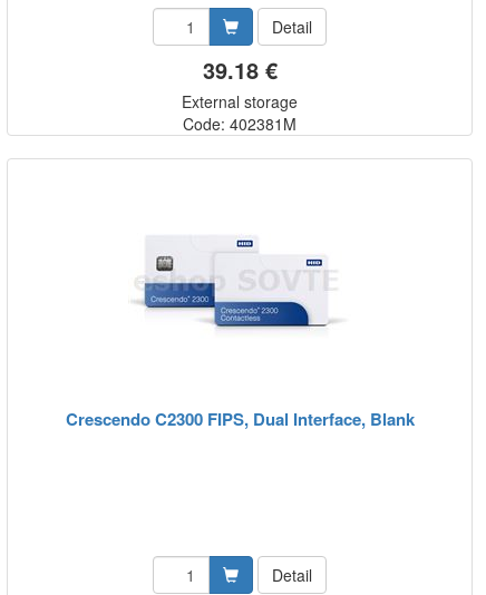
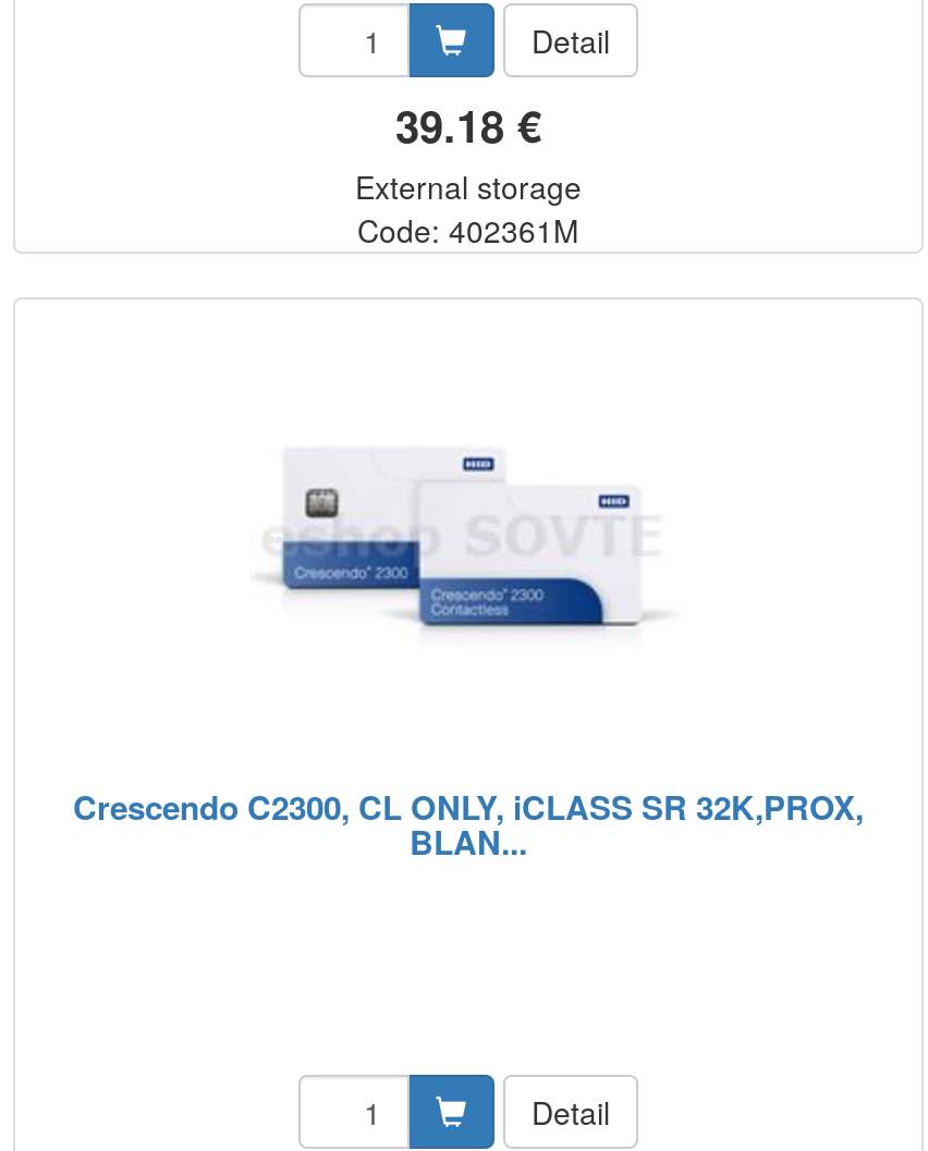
[183,113,297,135] Code: 402381M -> [357,208,579,252] Code: 402361M
[65,407,414,431] Crescendo C2300 FIPS, Dual Interface, Blank -> [73,783,864,866] Crescendo C2300, CL ONLY, iCLASS SR 32K,PROX, | BLAN...

